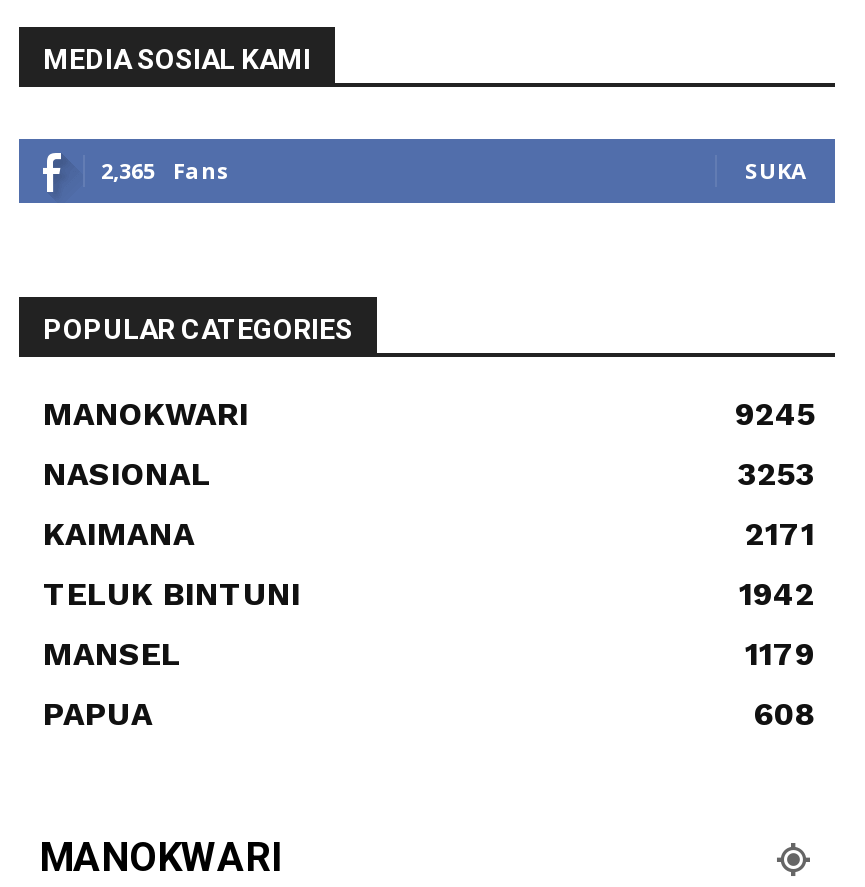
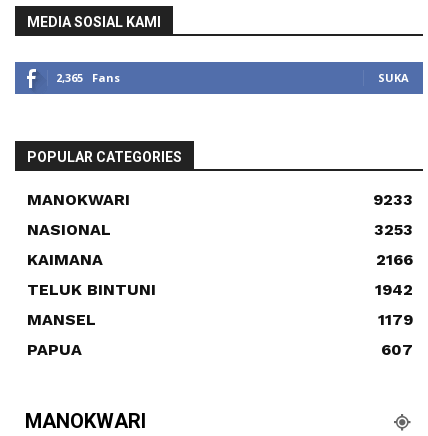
[735,395,815,433] 9245 -> [373,190,413,209] 9233
[745,515,815,553] 2171 -> [376,250,413,269] 2166
[753,695,815,733] 608 -> [381,340,413,359] 607

